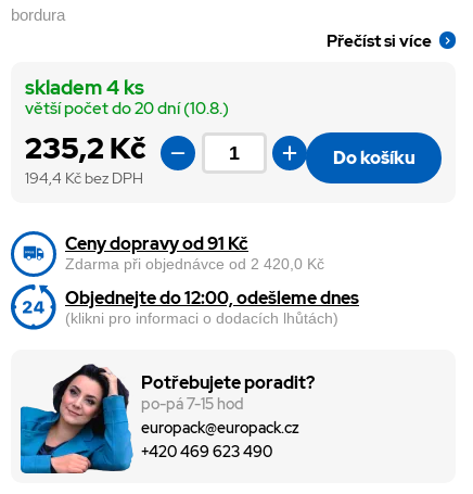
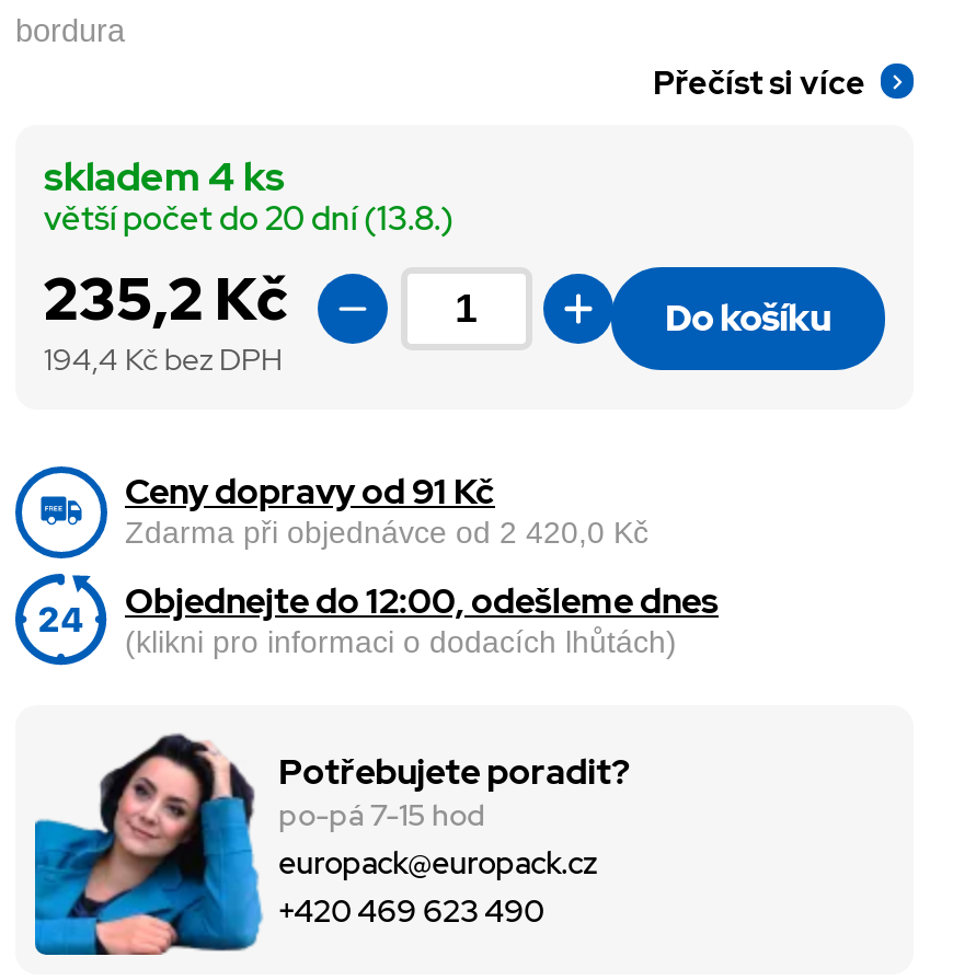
[25,98,229,120] větší počet do 20 dní (10.8.) -> [44,197,453,241] větší počet do 20 dní (13.8.)

